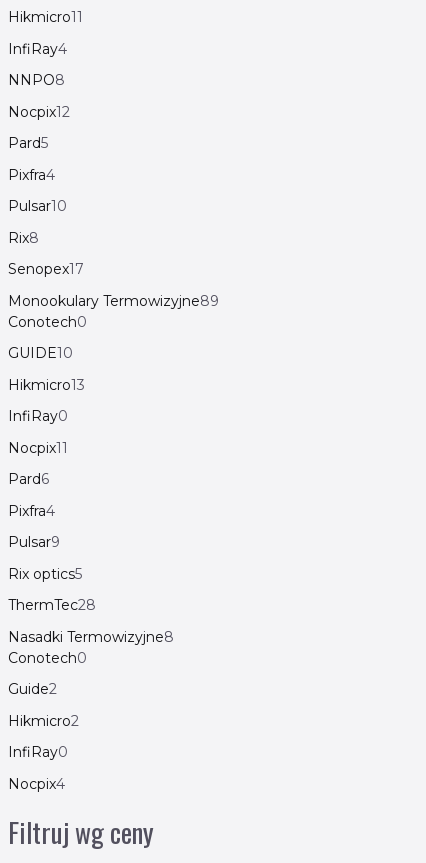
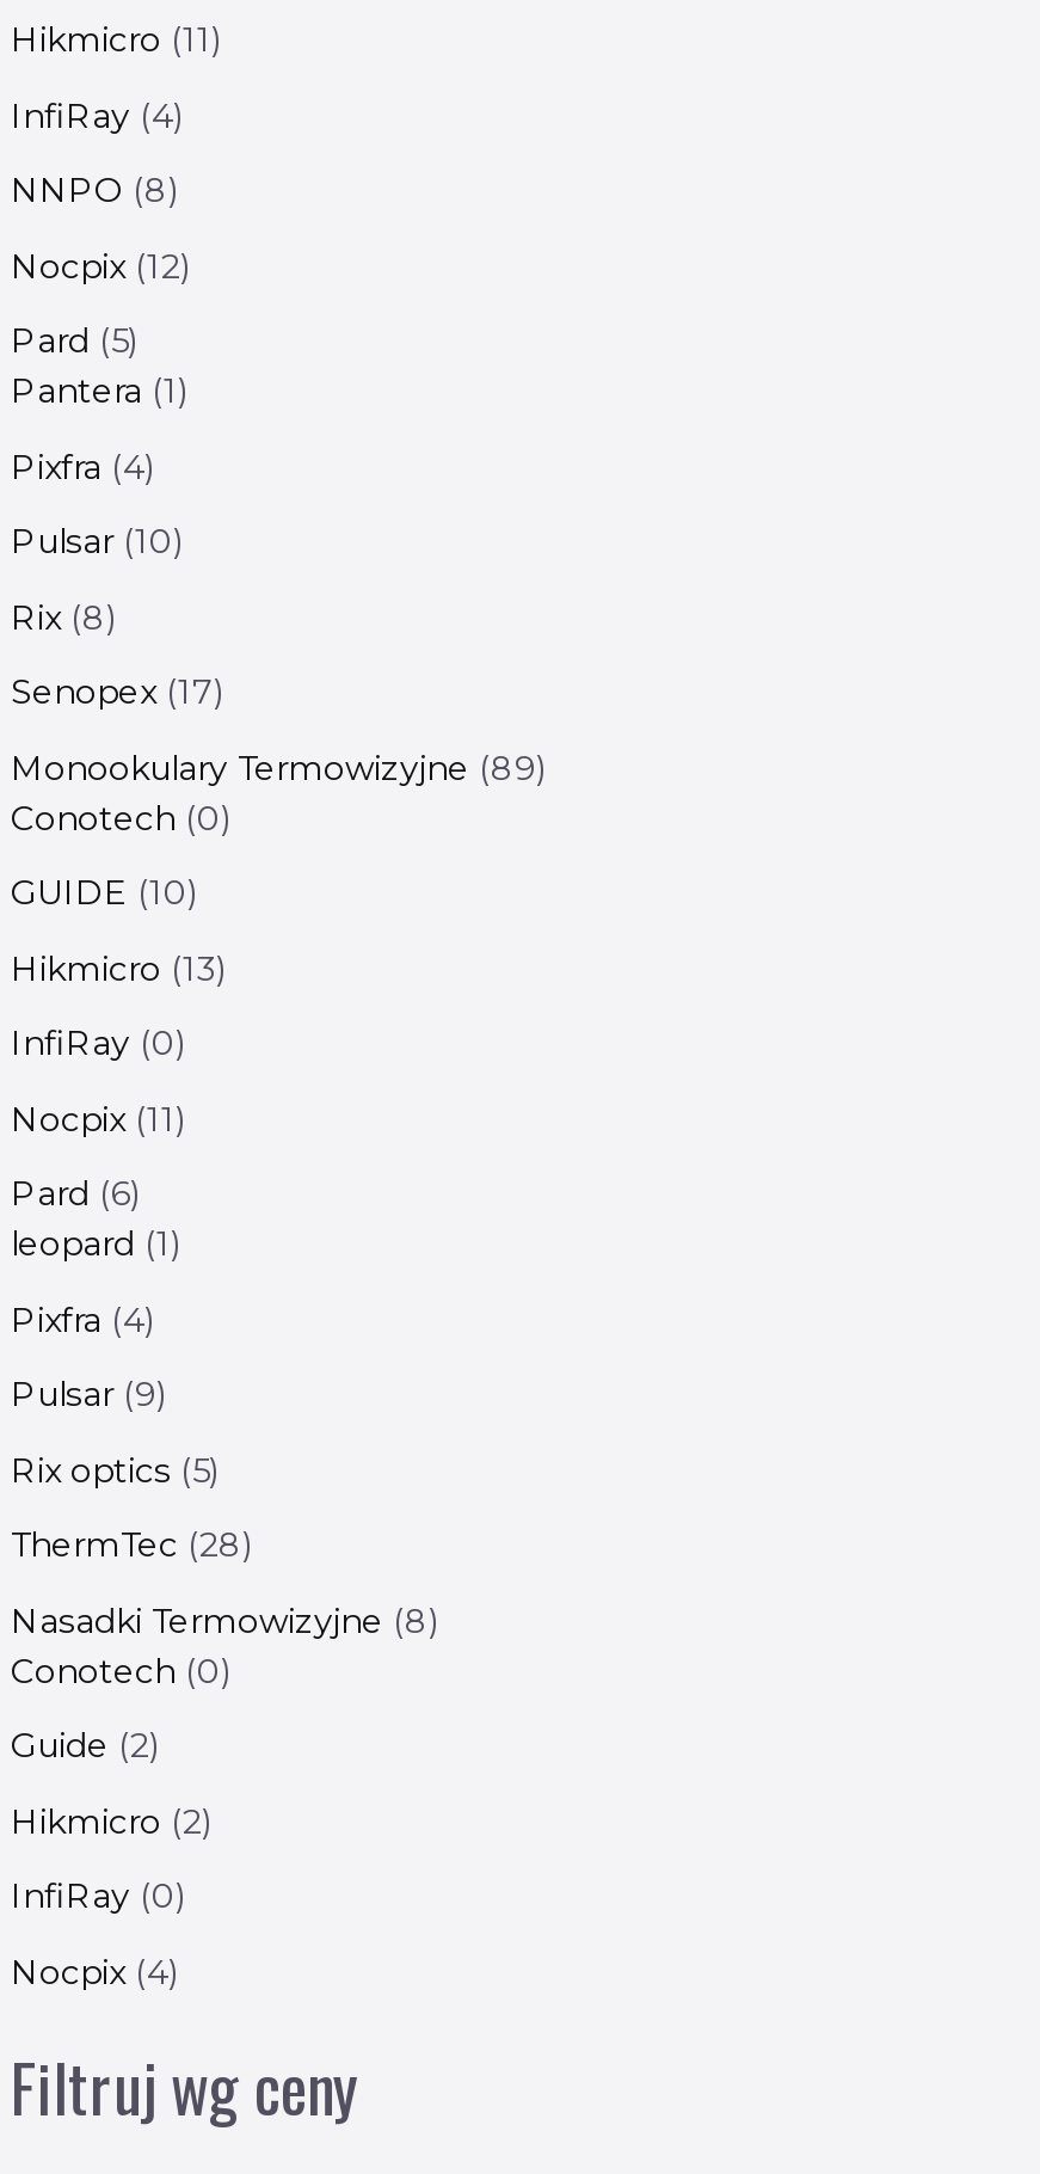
none -> [11,369,178,412] Pantera 1
none -> [11,1222,171,1265] leopard 1

